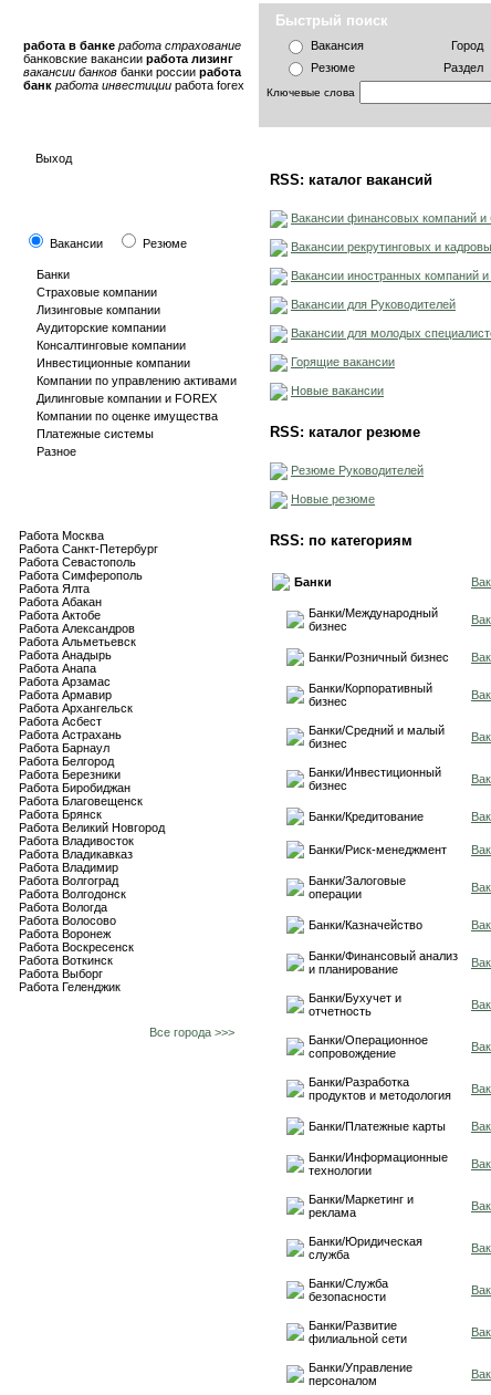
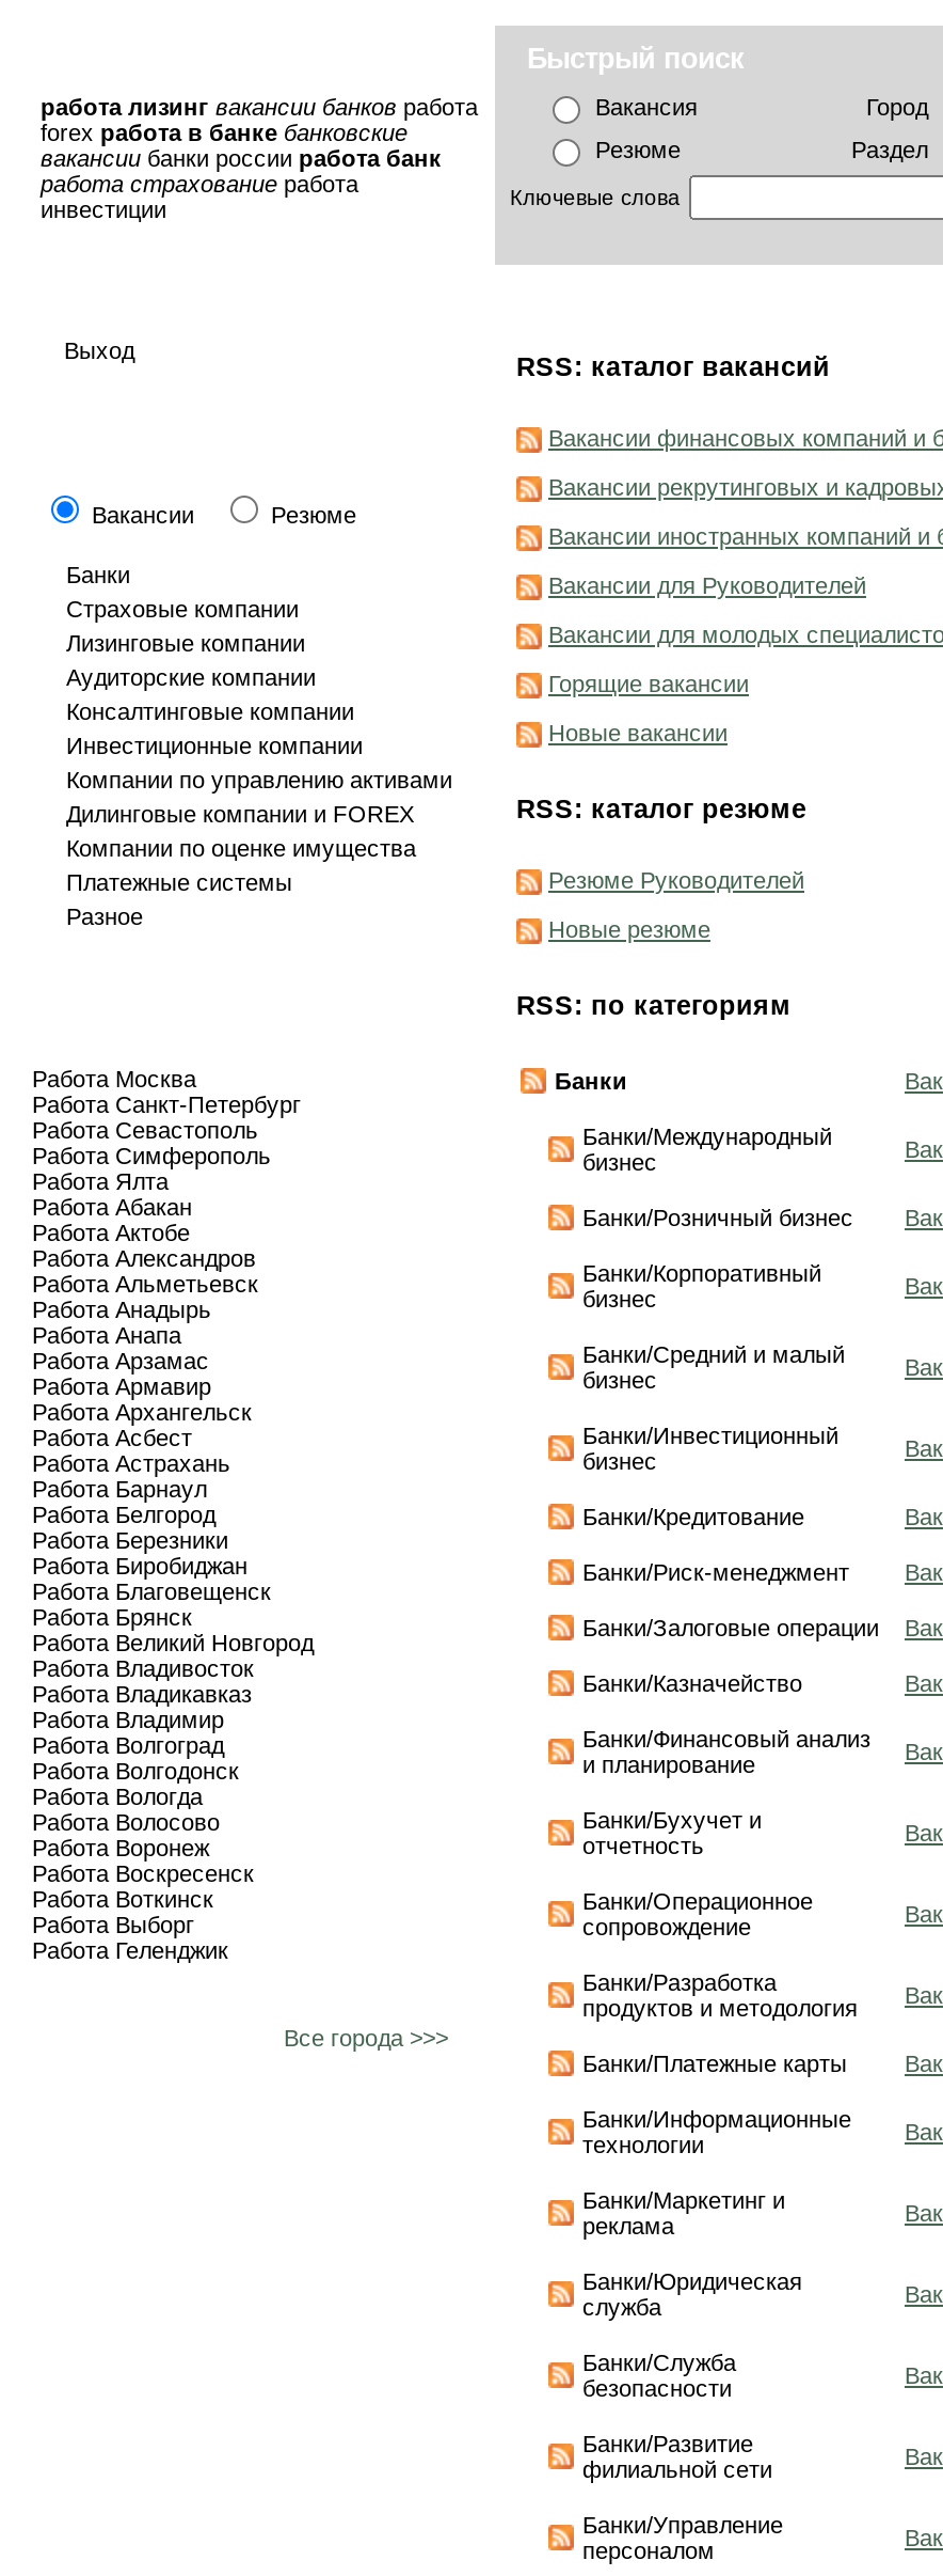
[23,39,244,92] работа в банке работа страхование | банковские вакансии работа лизинг | вакансии банков банки россии работа | банк работа инвестиции работа forex -> [41,94,478,222] работа лизинг вакансии банков работа | forex работа в банке банковские | вакансии банки россии работа банк | работа страхование работа | инвестиции

